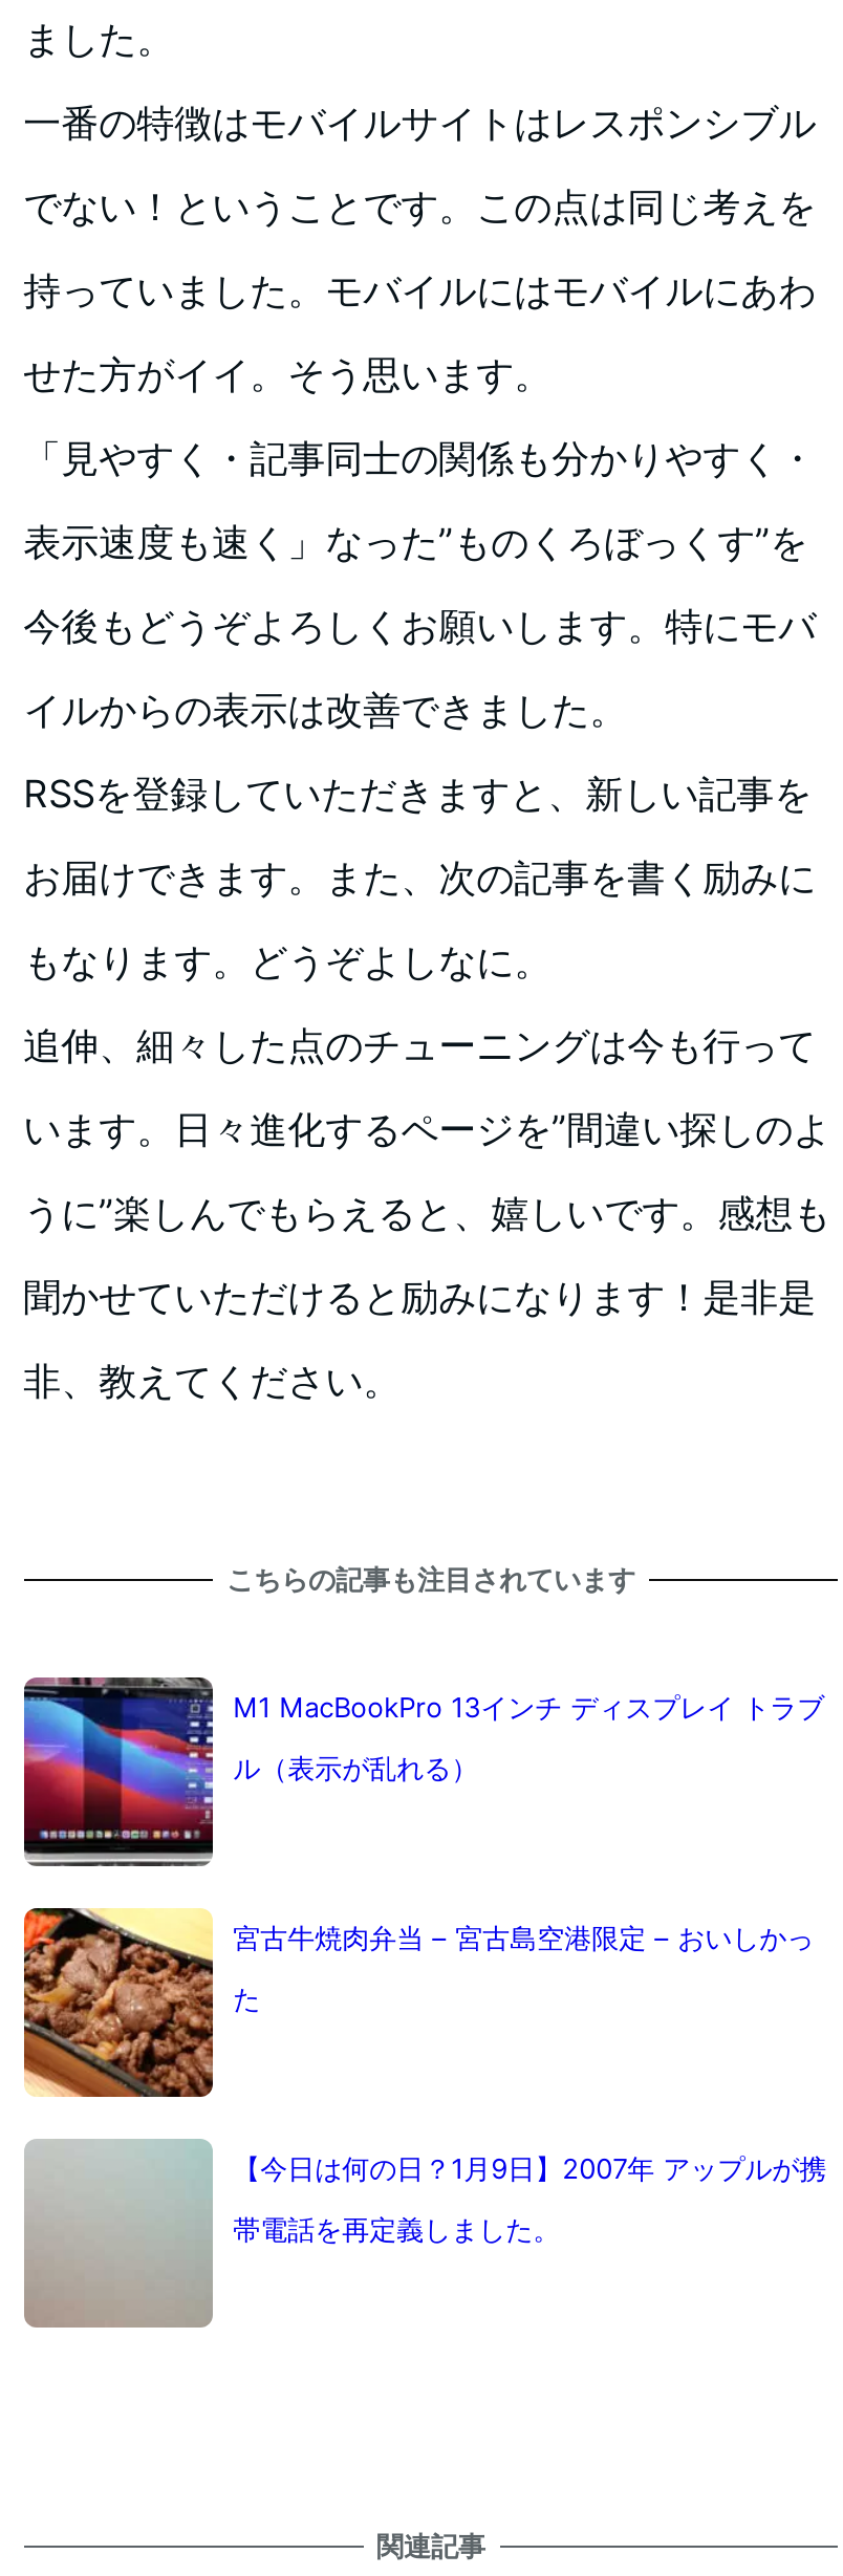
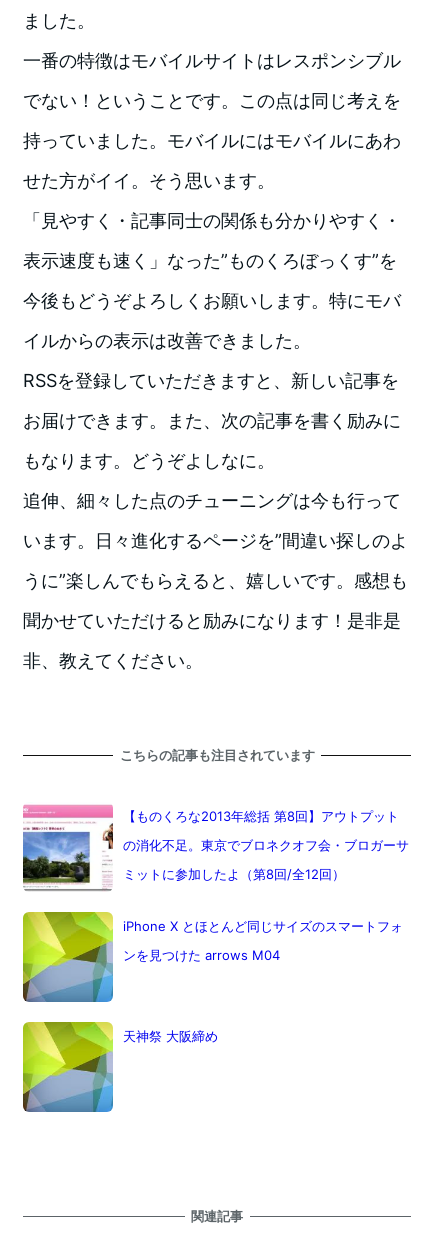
[22,1675,824,1866] [image] | M1 MacBookPro 13インチ ディスプレイ トラブ -> [22,802,399,892] [image] | 【ものくろな2013年総括 第8回】アウトプット
[233,1751,478,1784] ル（表示が乱れる） -> [123,837,409,853] の消化不足。東京でブロネクオフ会・ブロガーサ
[22,1906,260,2099] [image] | た -> [22,911,403,1003] [image] | iPhone X とほとんど同じサイズのスマートフォ
[233,1921,814,1954] 宮古牛焼肉弁当 – 宮古島空港限定 – おいしかっ -> [123,866,345,882] ミットに参加したよ（第8回/全12回）
[24,2139,560,2330] [image] | 帯電話を再定義しました。 -> [22,1021,218,1113] [image] | 天神祭 大阪締め
[233,2151,826,2185] 【今日は何の日？1月9日】2007年 アップルが携 -> [123,947,280,963] ンを見つけた arrows M04

